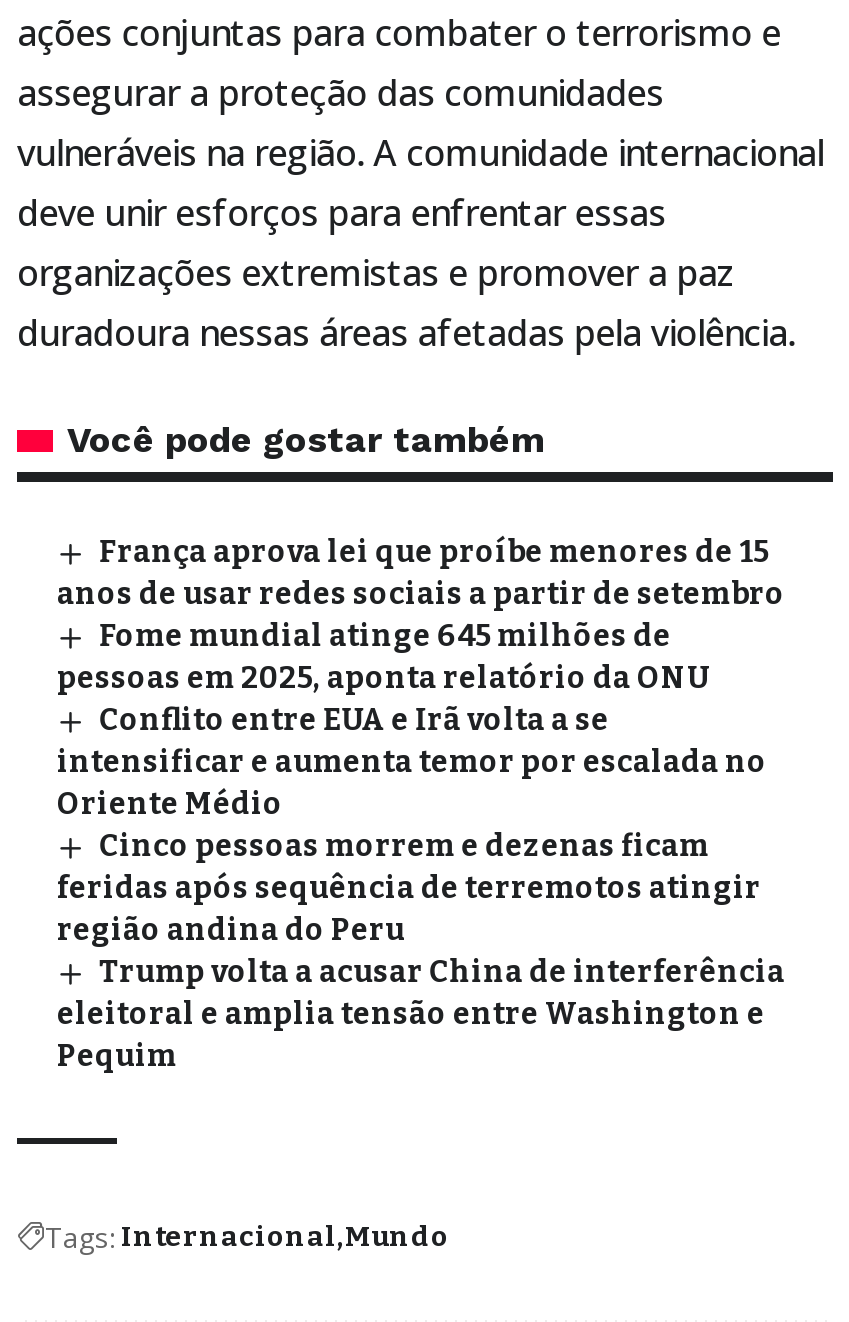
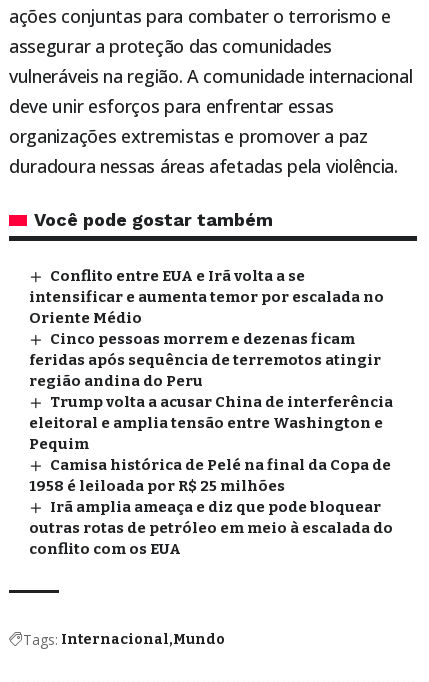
[57,534,785,696] França aprova lei que proíbe menores de 15 | anos de usar redes sociais a partir de setembro | Fome mundial atinge 645 milhões de | pessoas em 2025, aponta relatório da ONU -> none
moved [57,702,785,1074] -> [29,267,393,453]: Conflito entre EUA e Irã volta a se | intensificar e aumenta temor por escalada no | Oriente Médio | ... | eleitoral e amplia tensão entre Washington e | Pequim
none -> [29,456,393,558] Camisa histórica de Pelé na final da Copa de | 1958 é leiloada por R$ 25 milhões | Irã amplia ameaça e diz que pode bloquear | outras rotas de petróleo em meio à escalada do | conflito com os EUA

